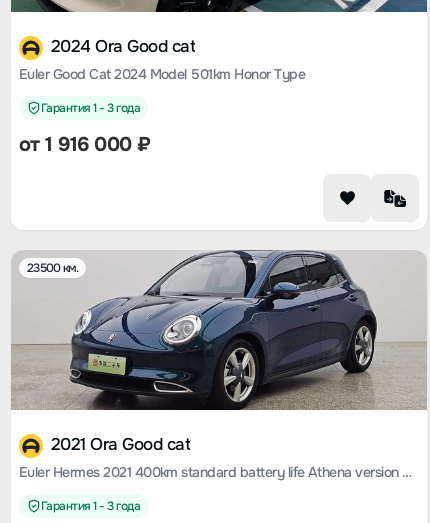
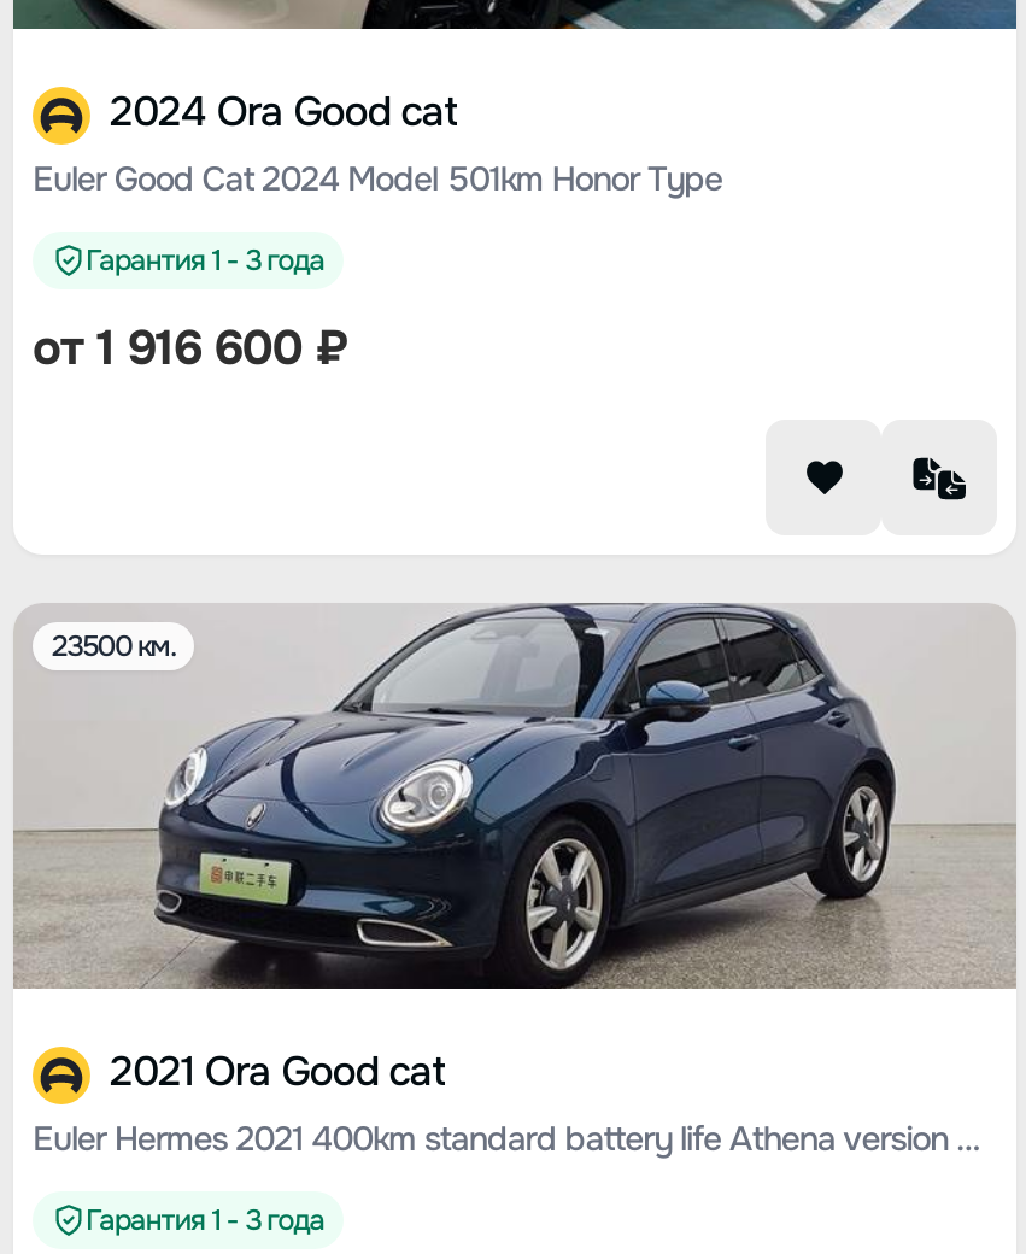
[19,132,151,157] от 1 916 000 ₽ -> [33,318,348,379] от 1 916 600 ₽

